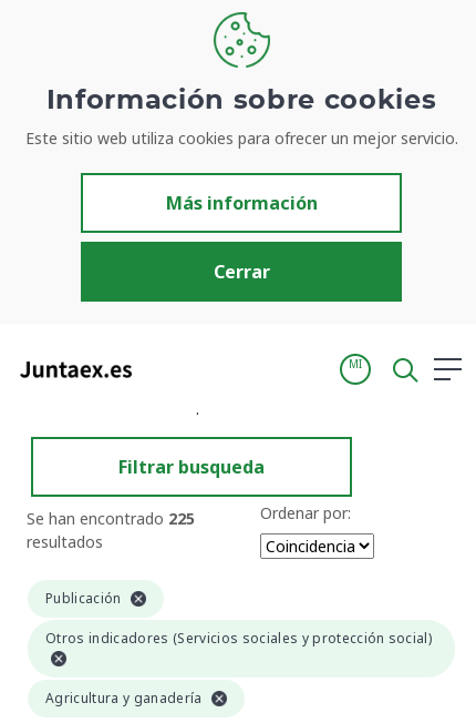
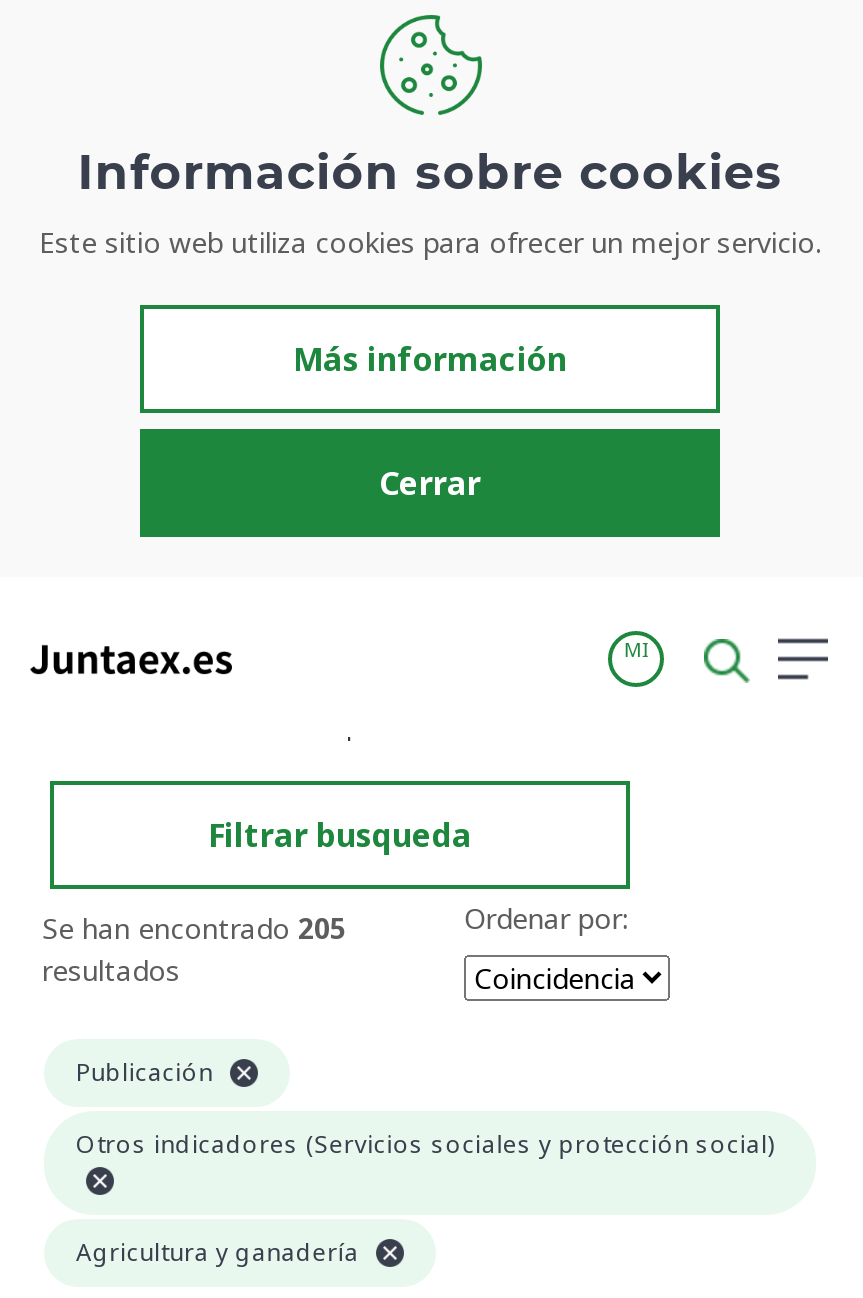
[27,508,195,529] Se han encontrado 225 -> [42,909,346,947] Se han encontrado 205

